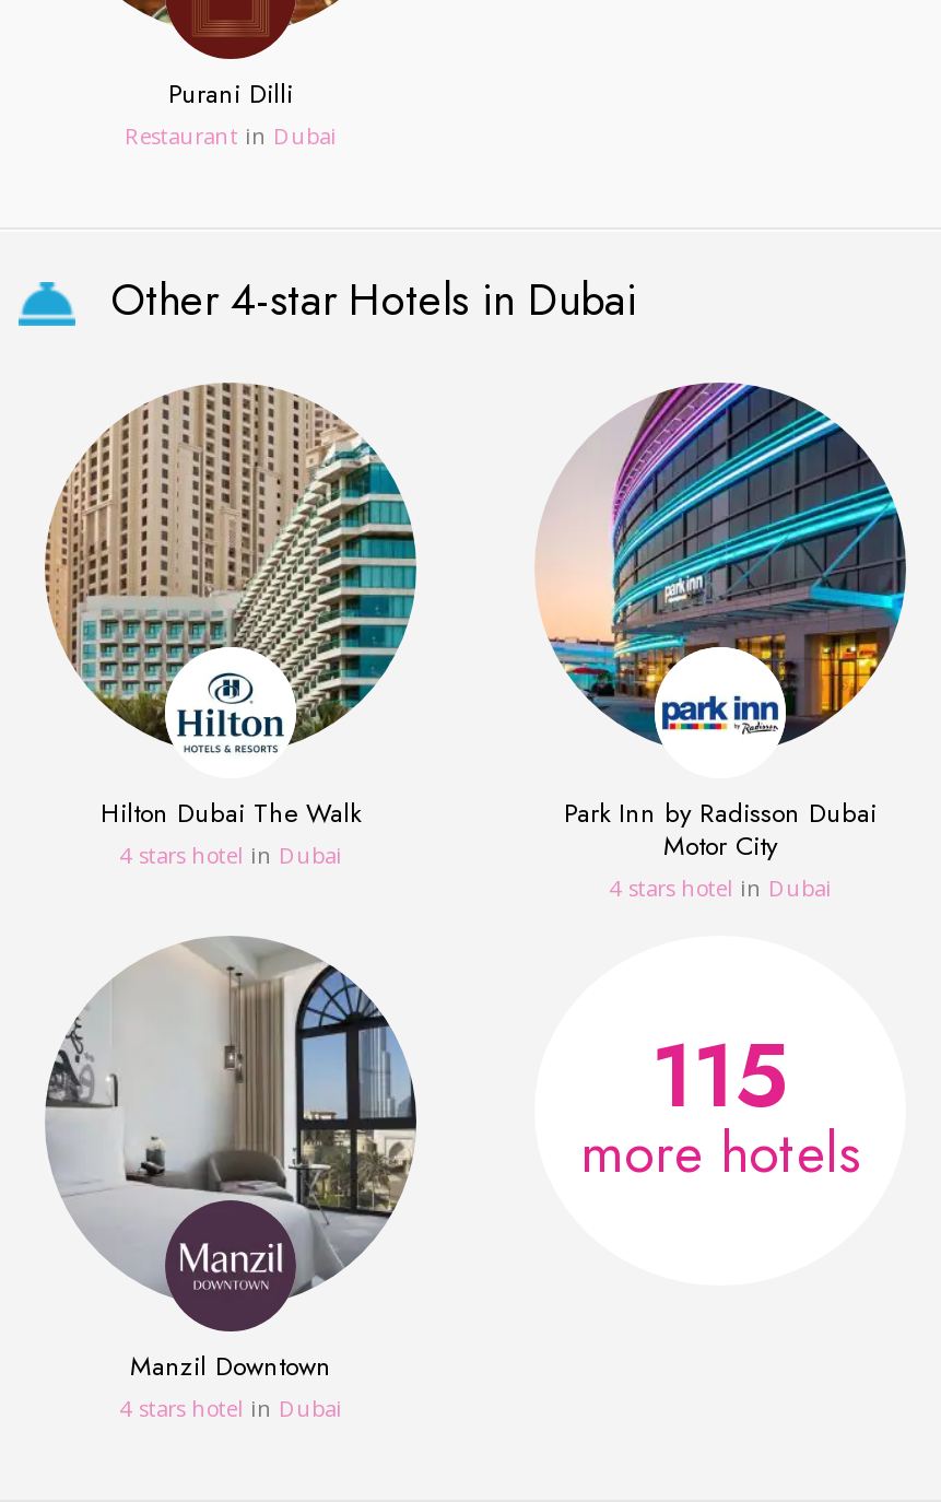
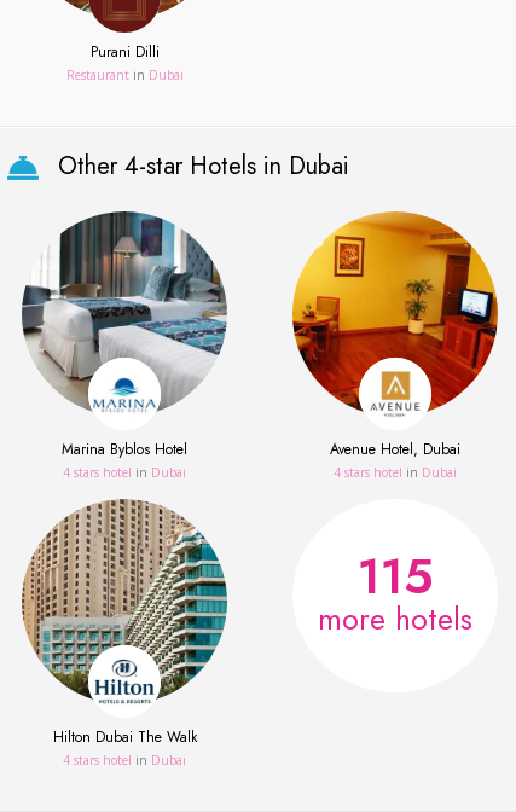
none -> [62,438,187,460] Marina Byblos Hotel
[45,383,419,754] [image] -> [22,211,227,410] [image]
[534,380,908,865] [image] | Park Inn by Radisson Dubai | Motor City -> [291,211,499,460] [image] | Avenue Hotel, Dubai
moved [101,793,361,833] -> [53,726,196,748]: Hilton Dubai The Walk
[45,938,419,1329] [image] -> [22,499,227,717] [image]
[130,1346,331,1386] Manzil Downtown -> none

